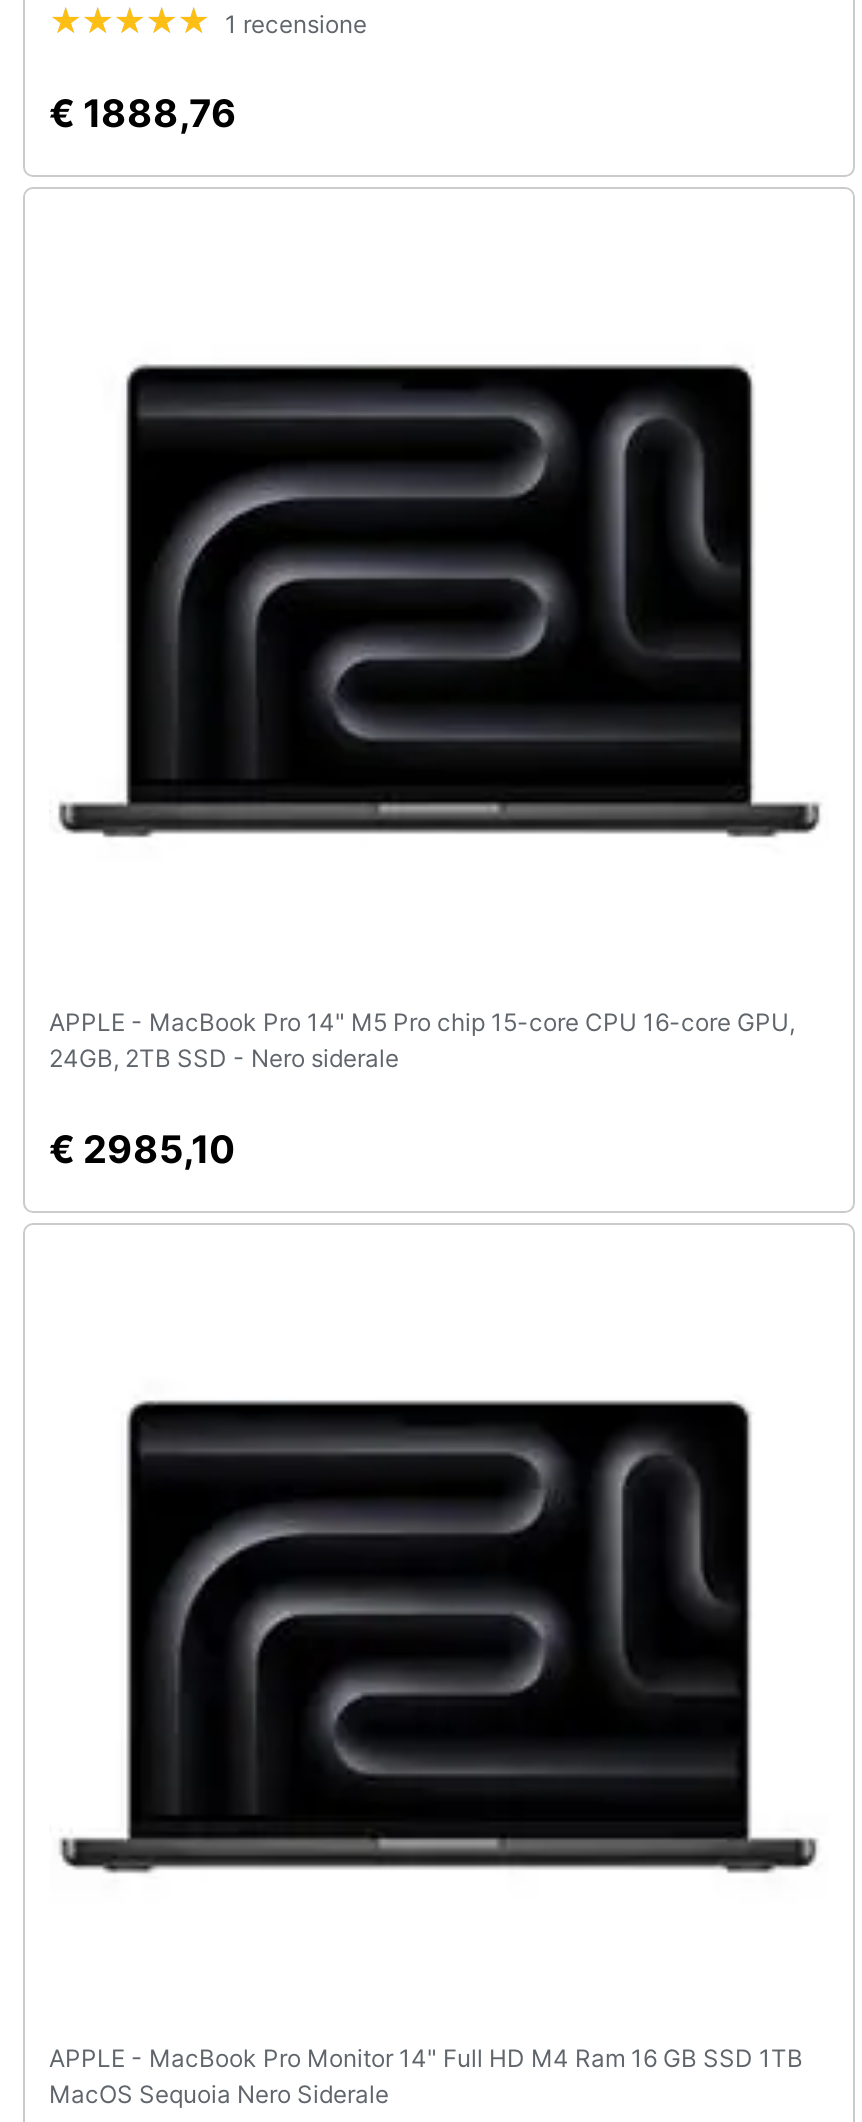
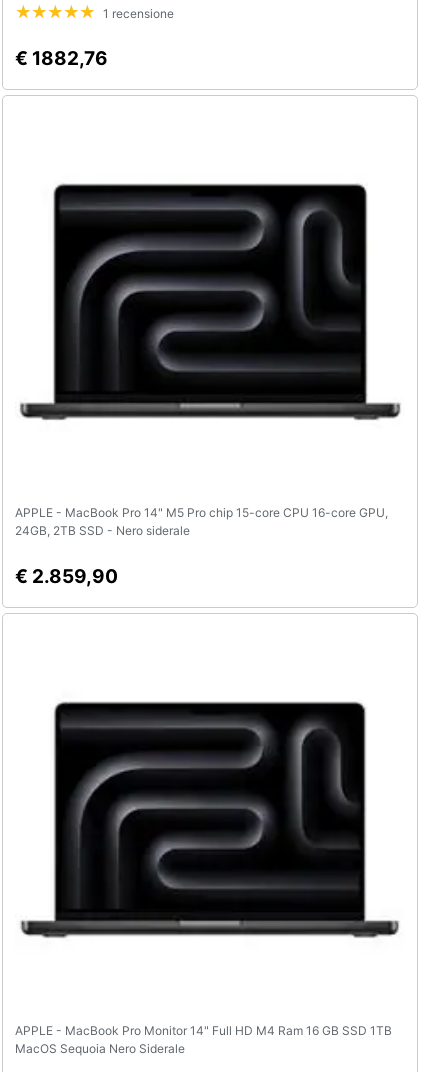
[49,91,237,137] € 1888,76 -> [15,47,108,70] € 1882,76
[49,1127,235,1173] € 2985,10 -> [15,565,118,588] € 2.859,90

